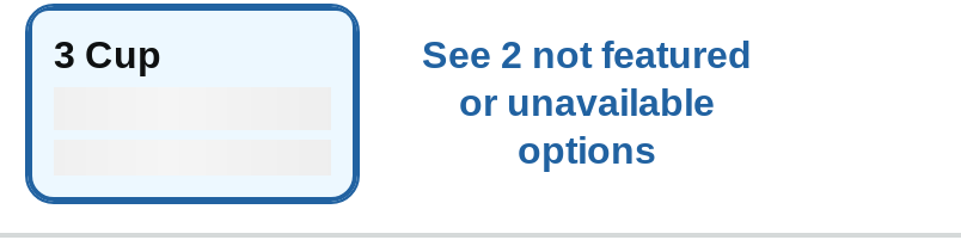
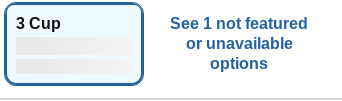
[422,35,752,75] See 2 not featured -> [170,15,308,32] See 1 not featured

